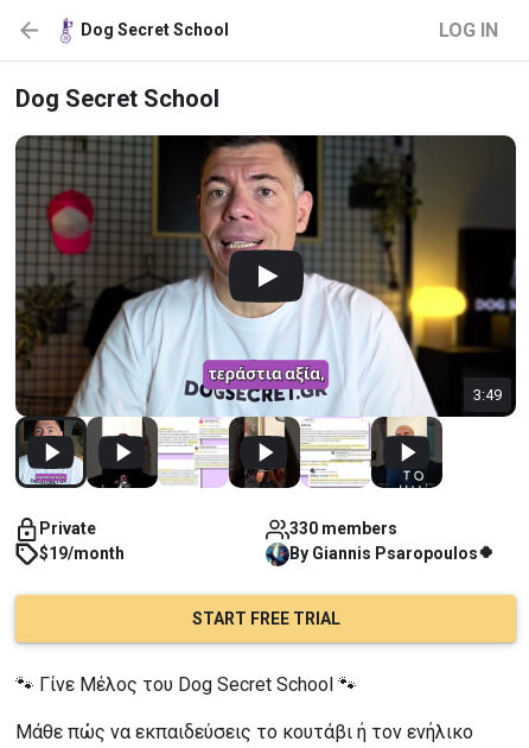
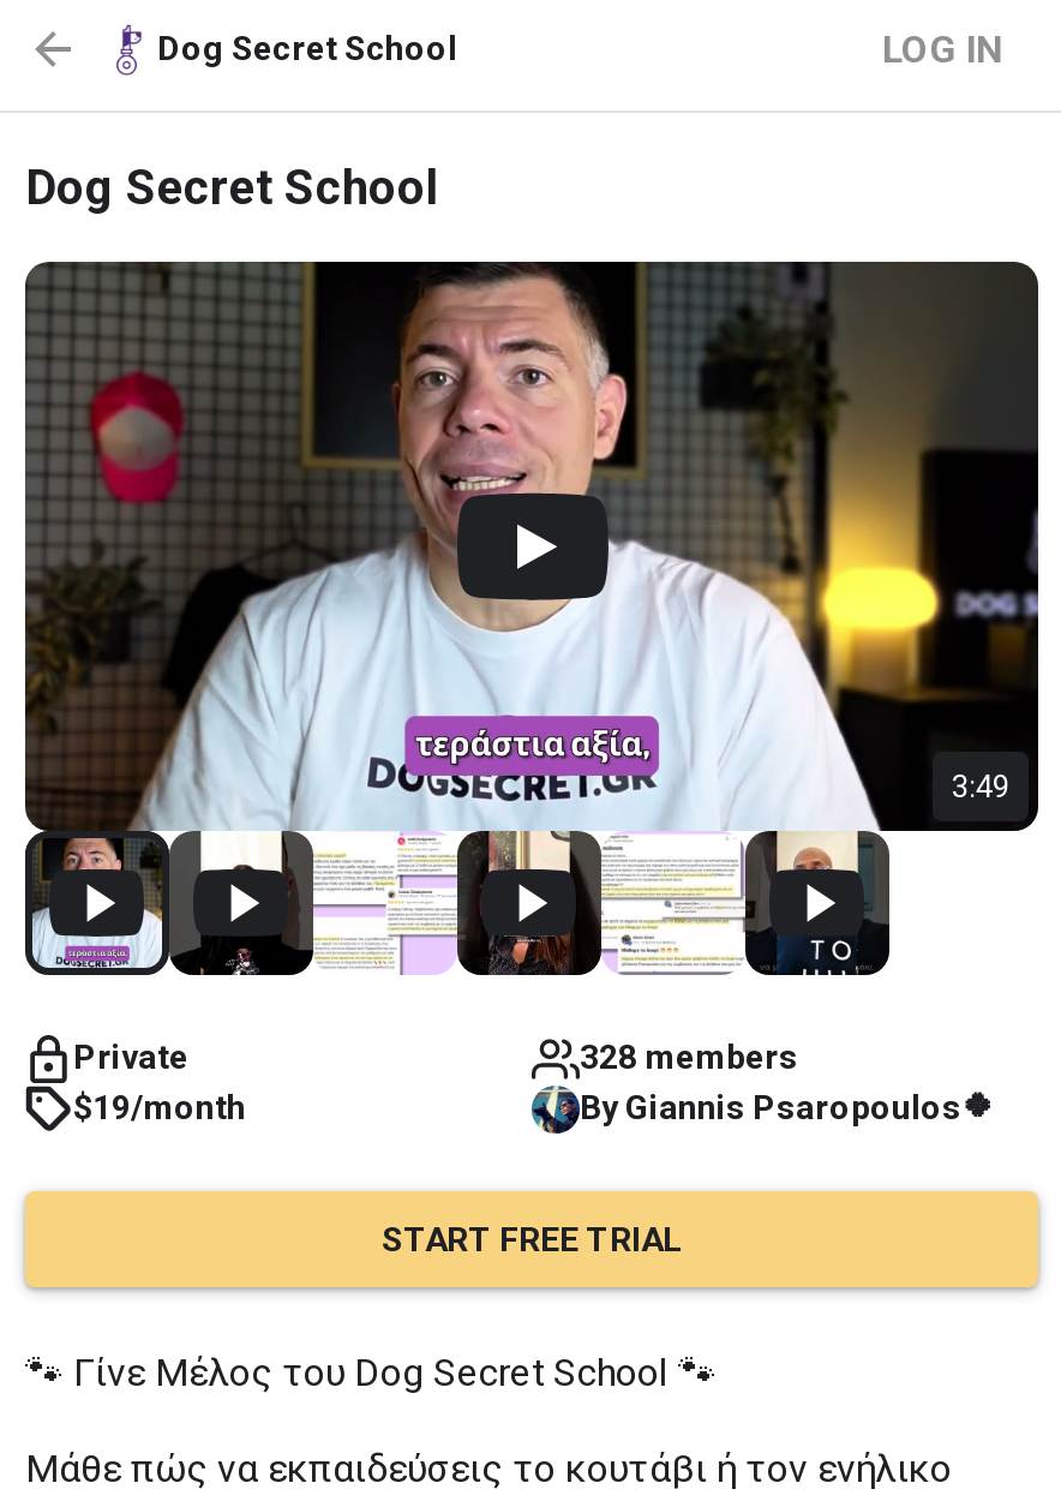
[289,519,397,538] 330 members -> [580,1038,798,1077] 328 members

